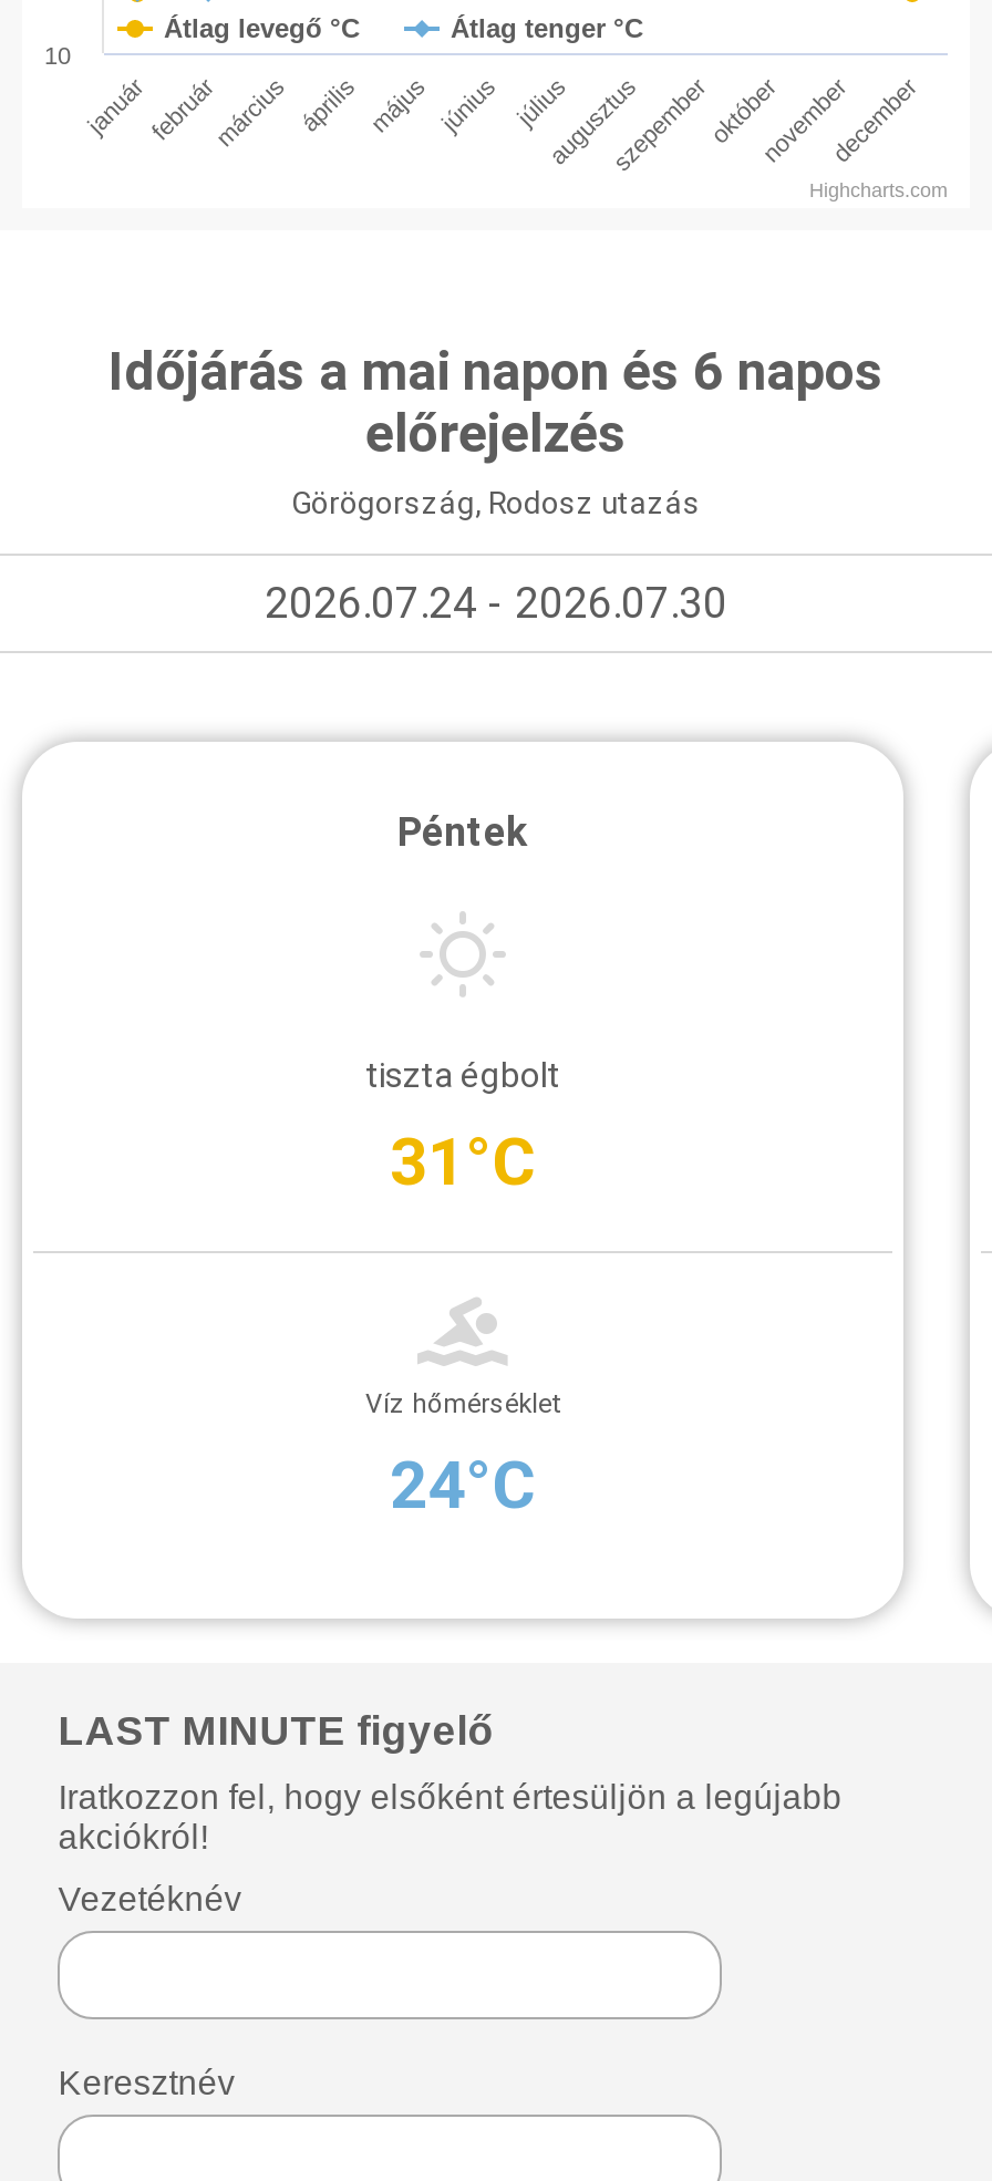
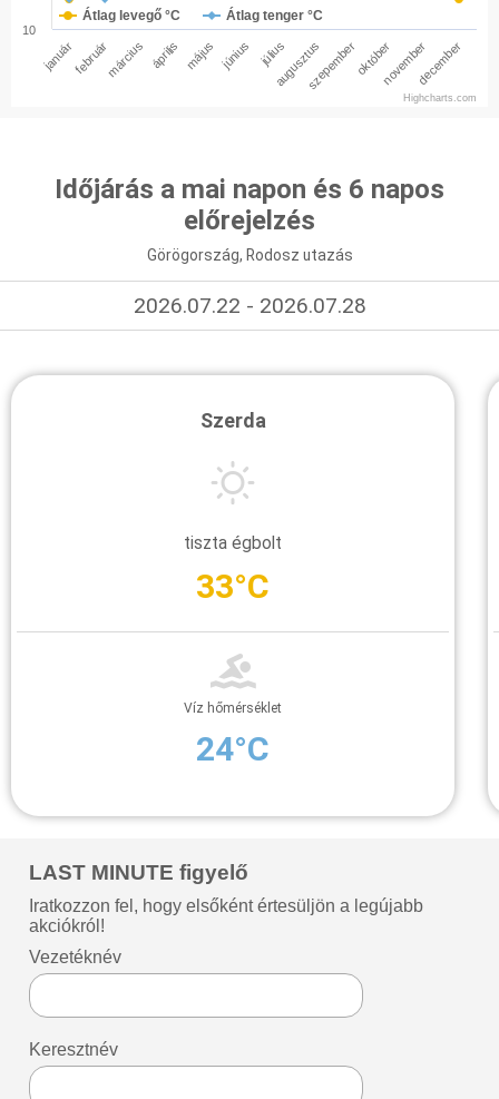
[265,578,727,629] 2026.07.24 - 2026.07.30 -> [133,293,366,319] 2026.07.22 - 2026.07.28
[397,809,528,855] Péntek -> [200,409,266,432] Szerda
[390,1123,536,1201] 31°C -> [196,567,270,606] 33°C

